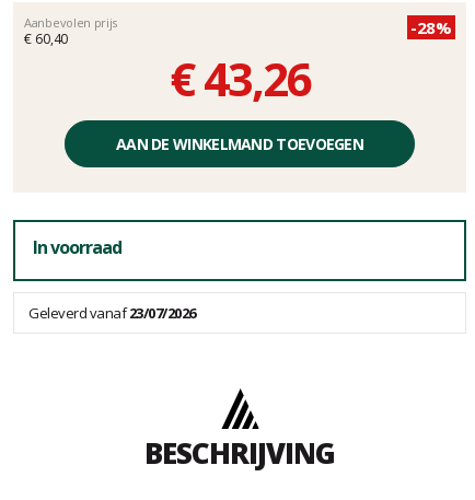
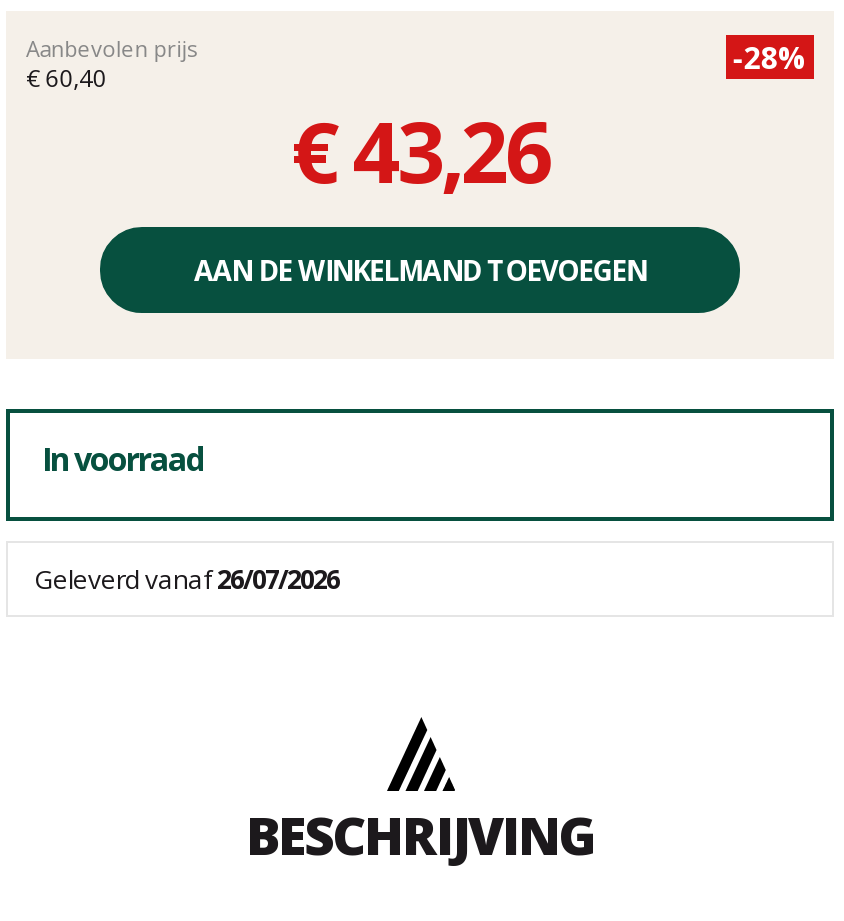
[28,303,195,323] Geleverd vanaf23/07/2026 -> [34,562,339,598] Geleverd vanaf26/07/2026

